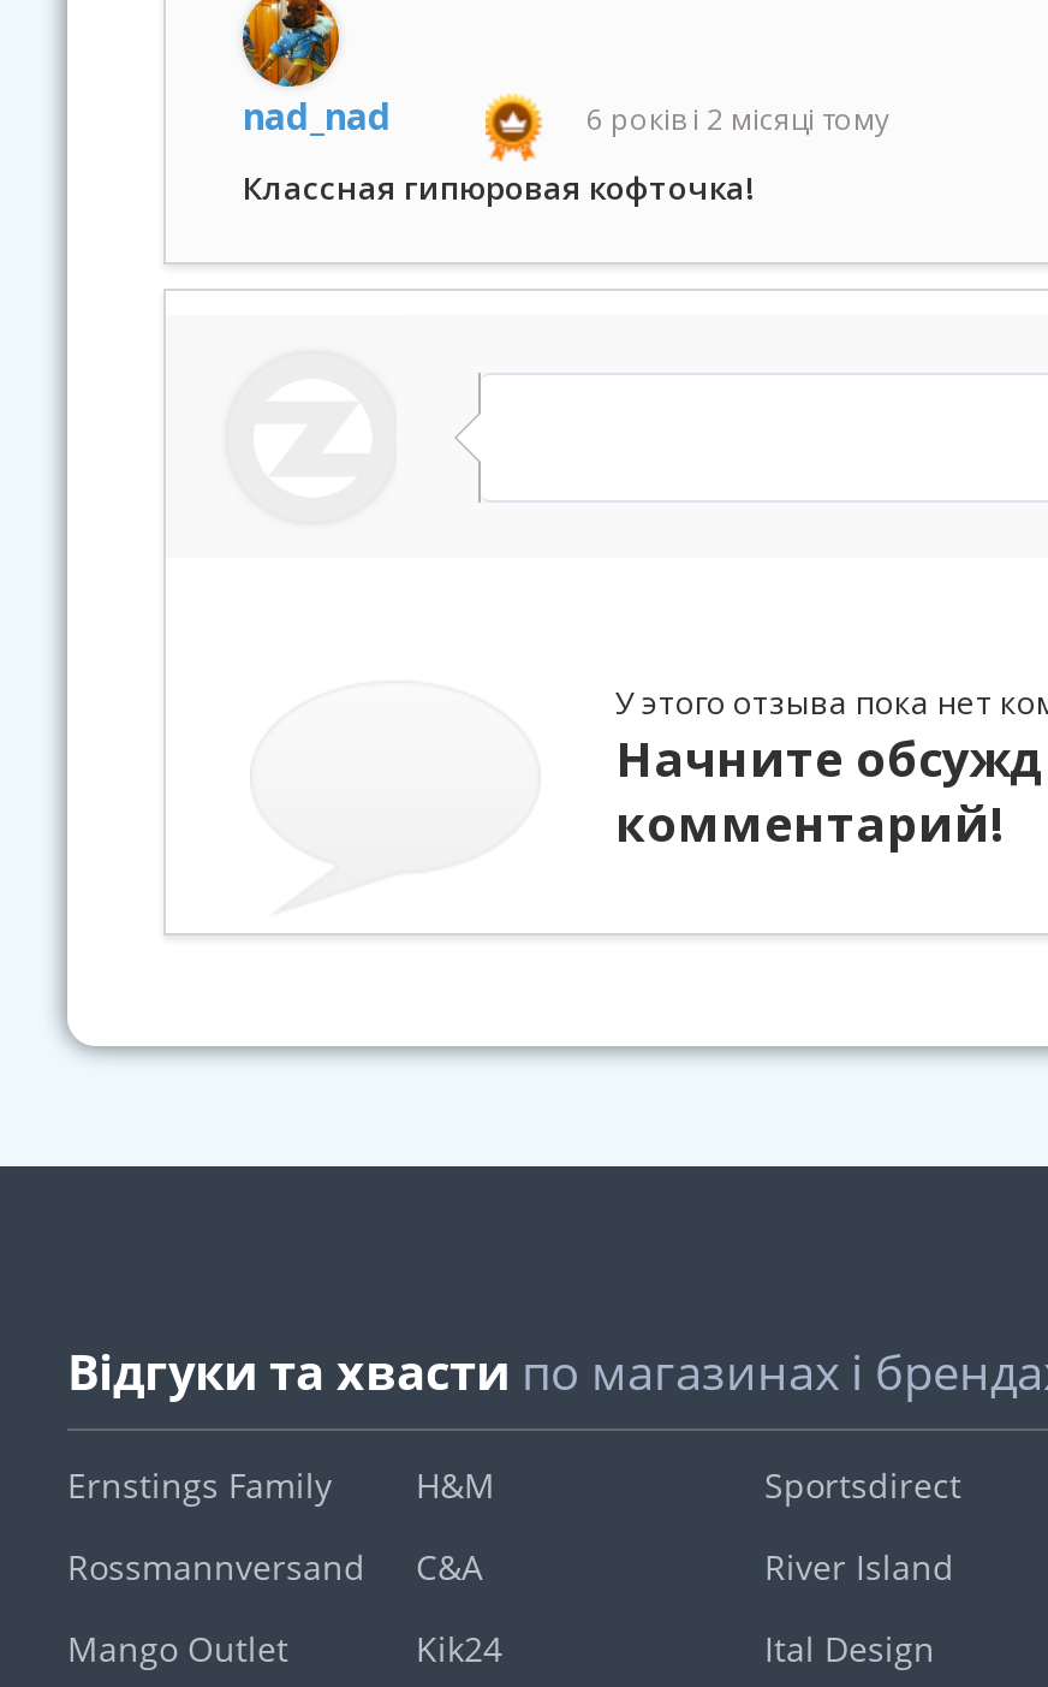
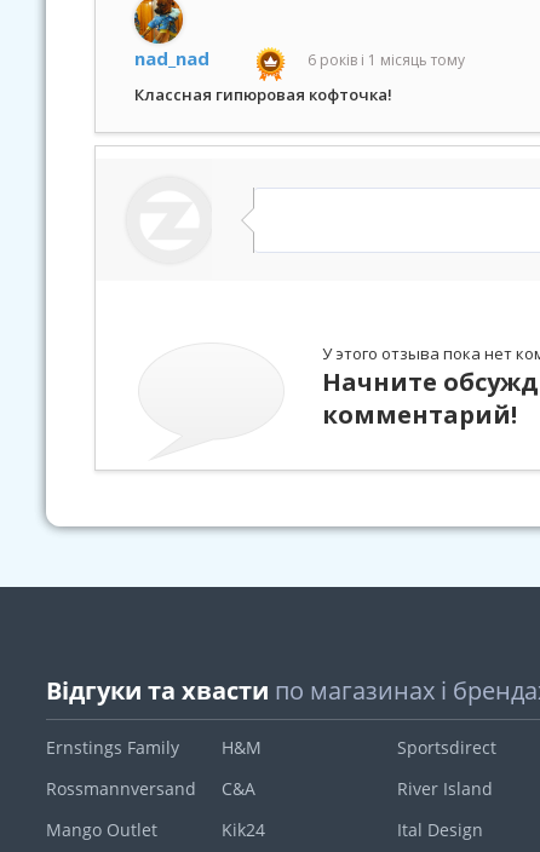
[586,99,889,139] 6 років і 2 місяці тому -> [308,50,465,70] 6 років і 1 місяць тому

